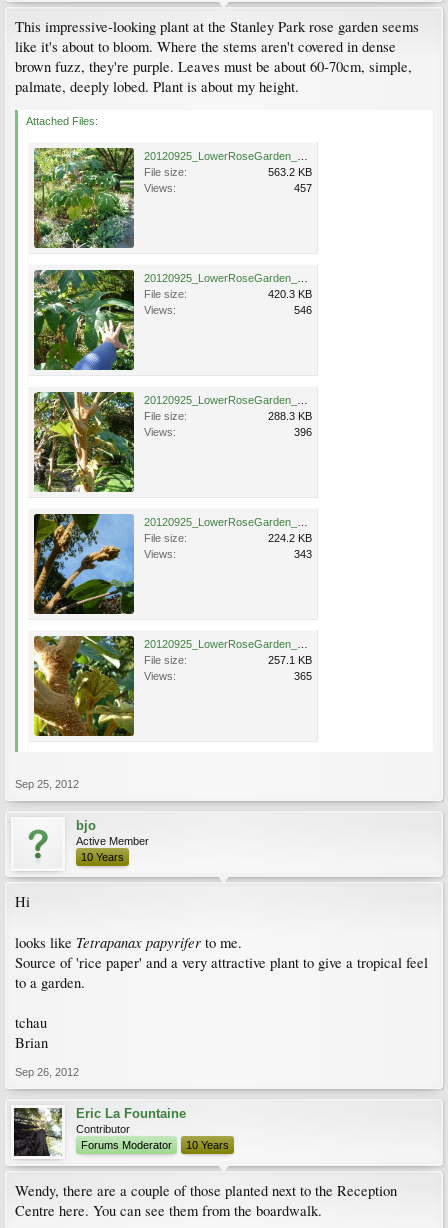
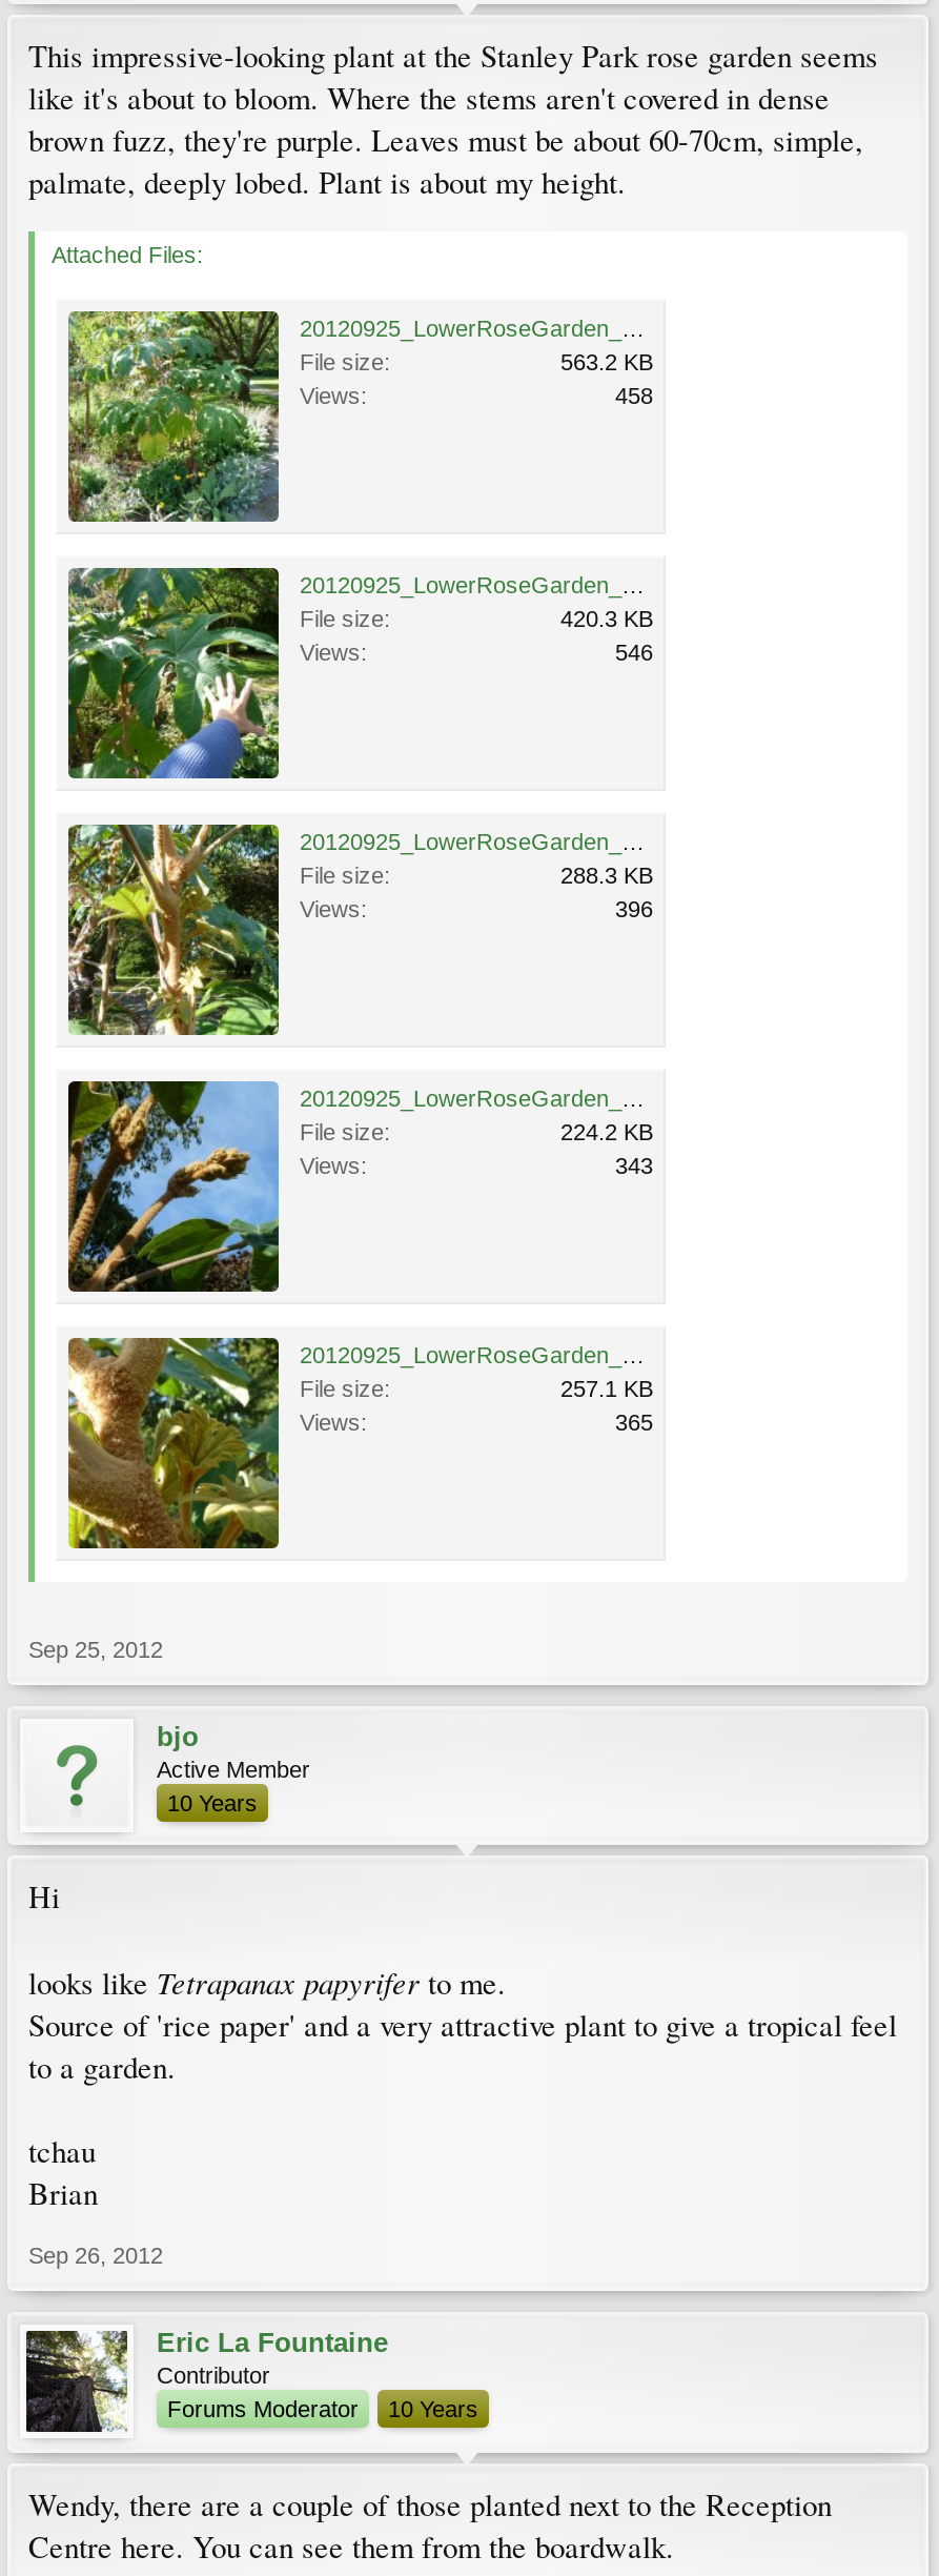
[294,182,312,194] 457 -> [615,383,653,408] 458

